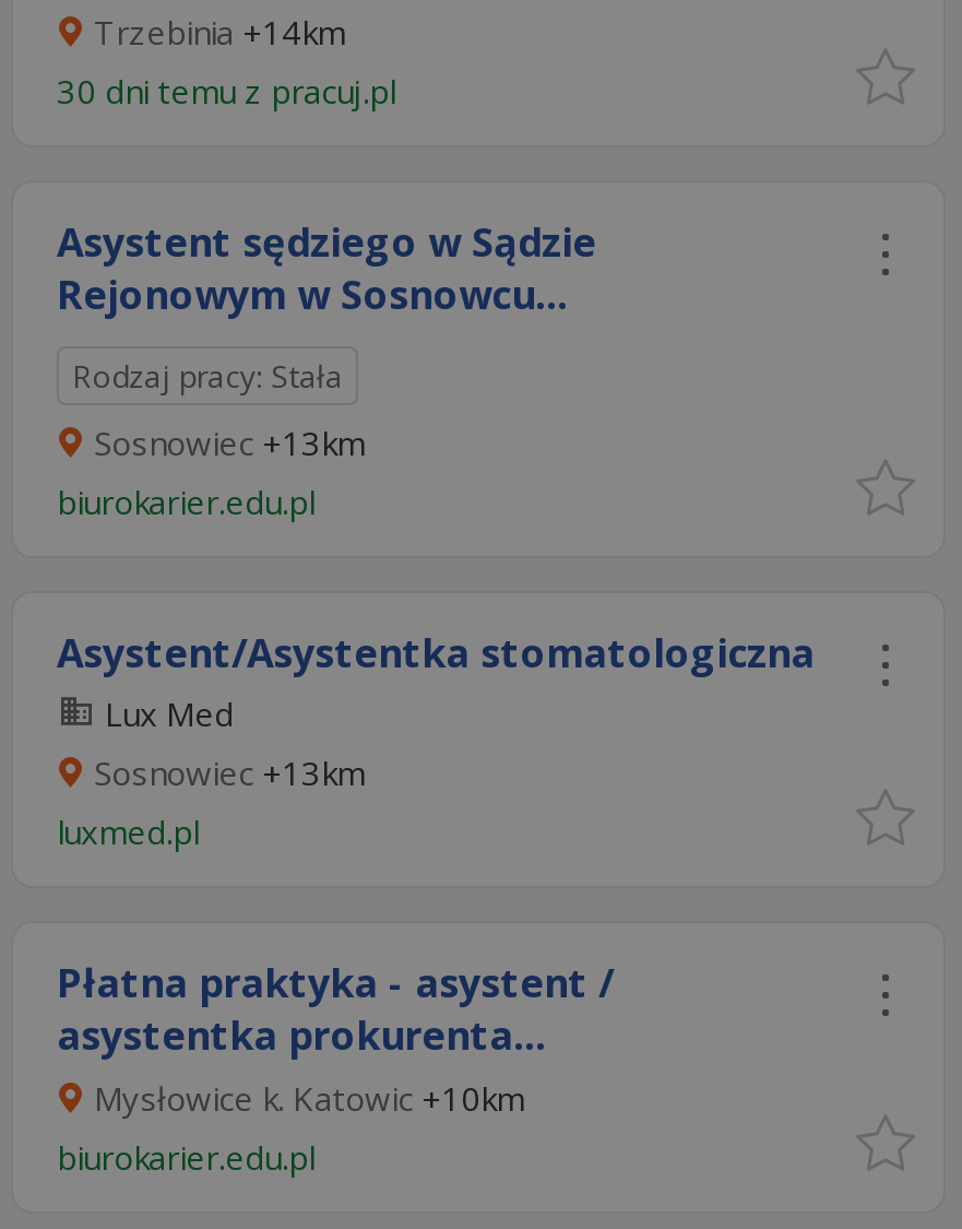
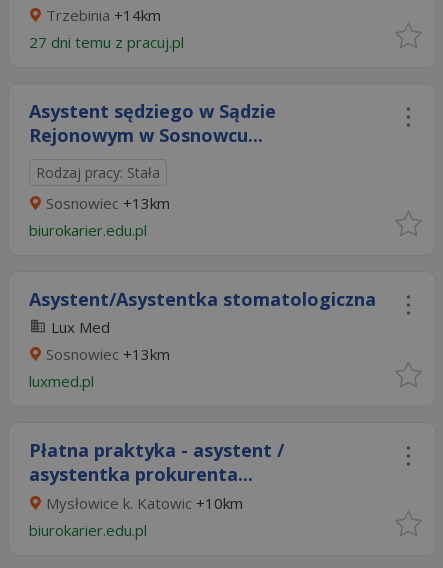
[57,69,404,113] 30 dni temu z pracuj.pl -> [29,32,188,52] 27 dni temu z pracuj.pl

